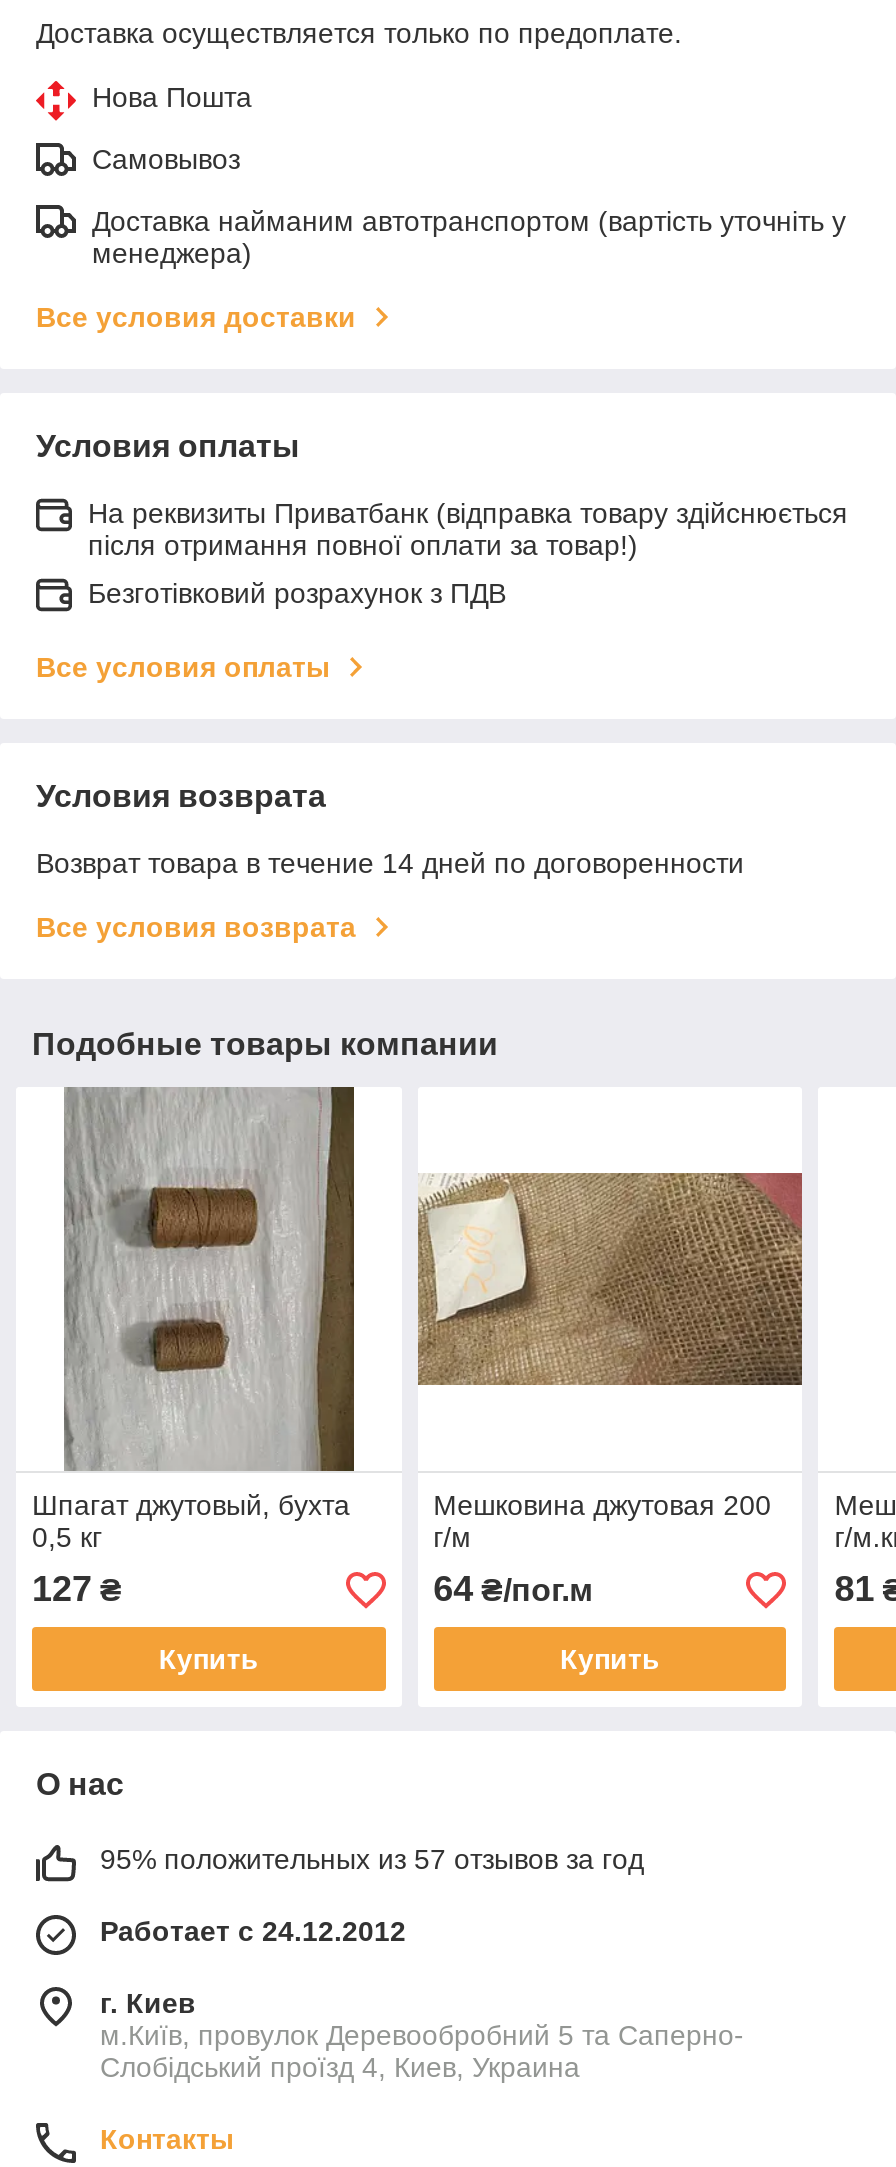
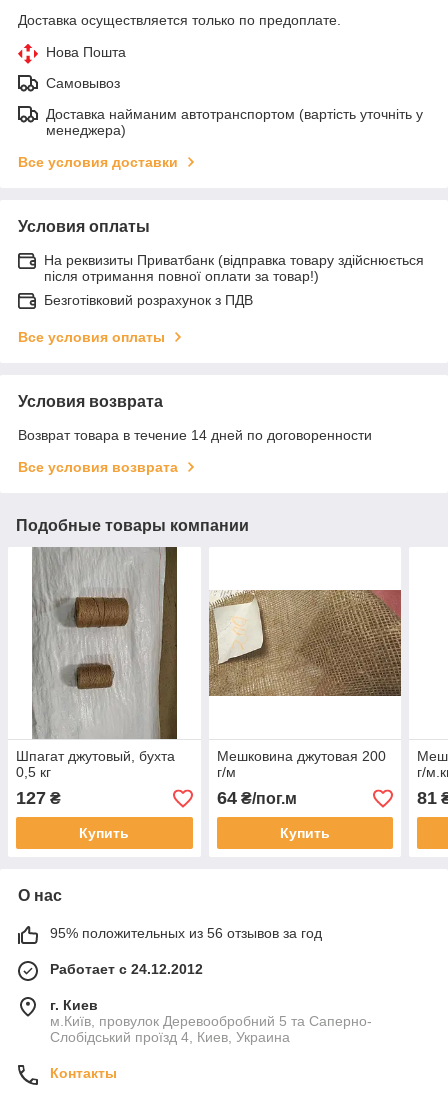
[100,1844,644,1876] 95% положительных из 57 отзывов за год -> [50,925,322,941] 95% положительных из 56 отзывов за год

